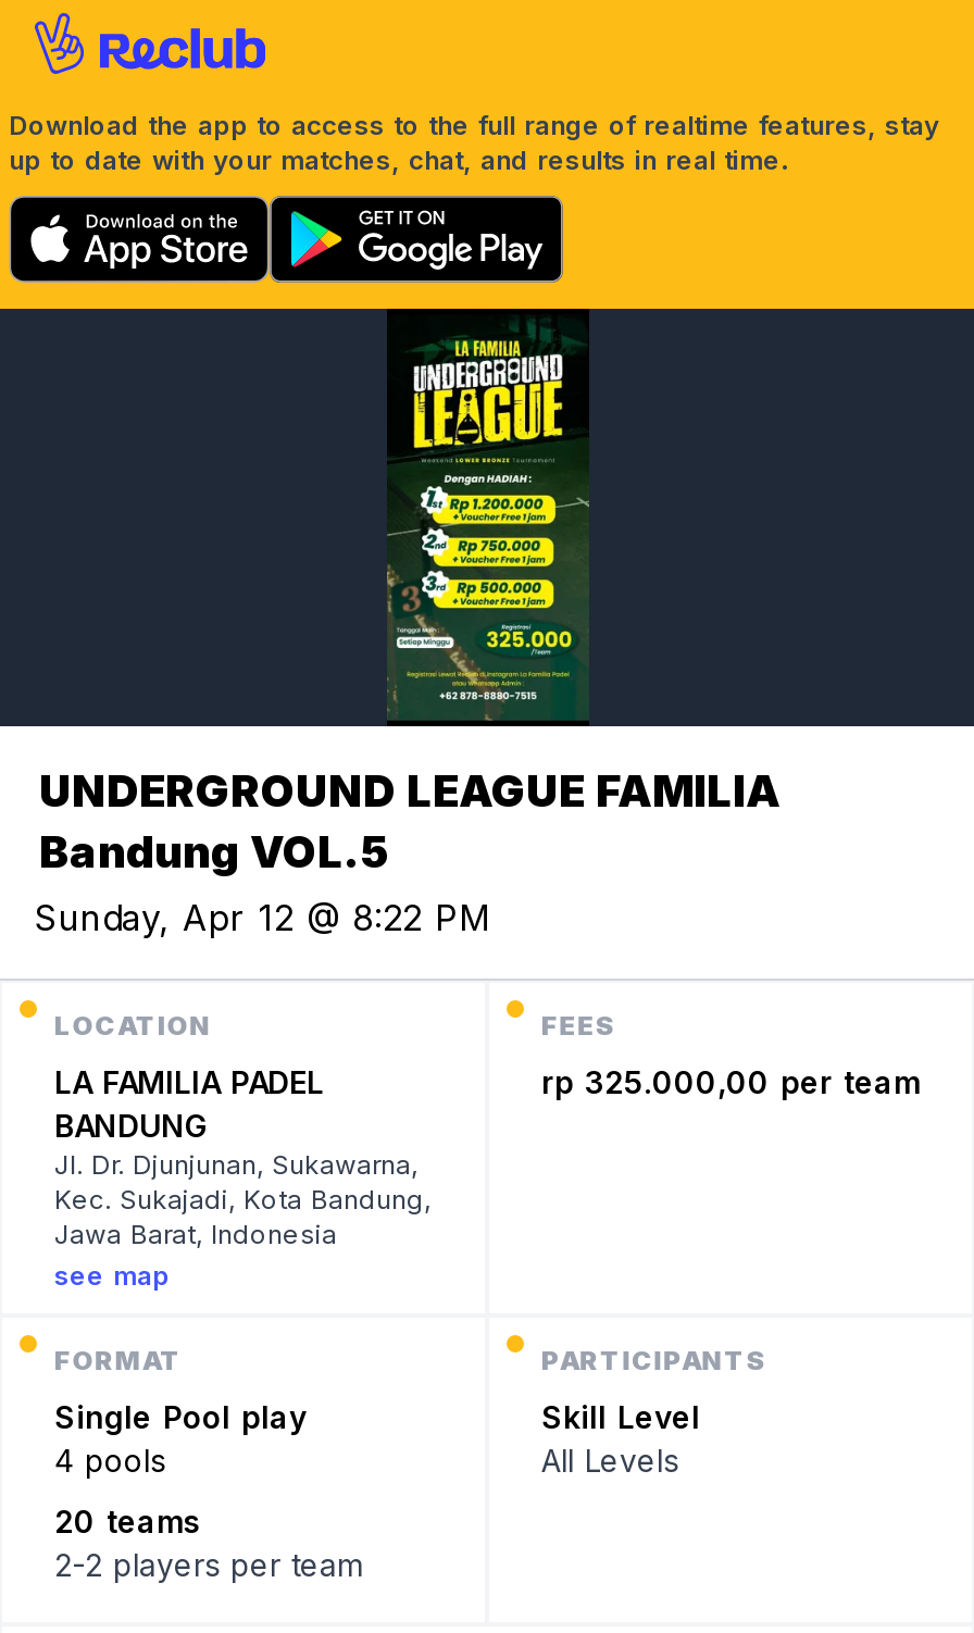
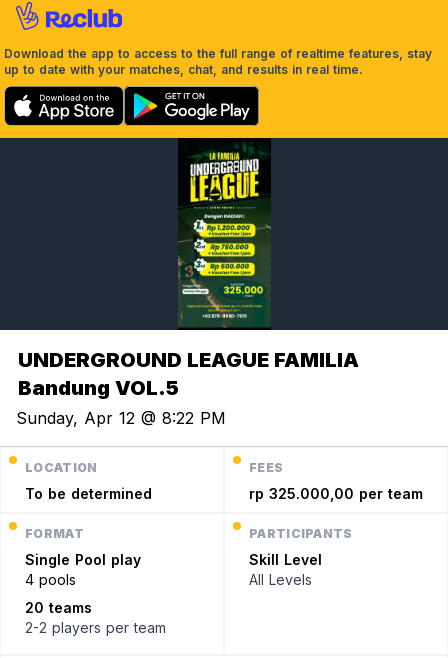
[54,1063,430,1292] LA FAMILIA PADEL | BANDUNG | Jl. Dr. Djunjunan, Sukawarna, | Kec. Sukajadi, Kota Bandung, | Jawa Barat, Indonesia | see map -> [25,485,152,502] To be determined

